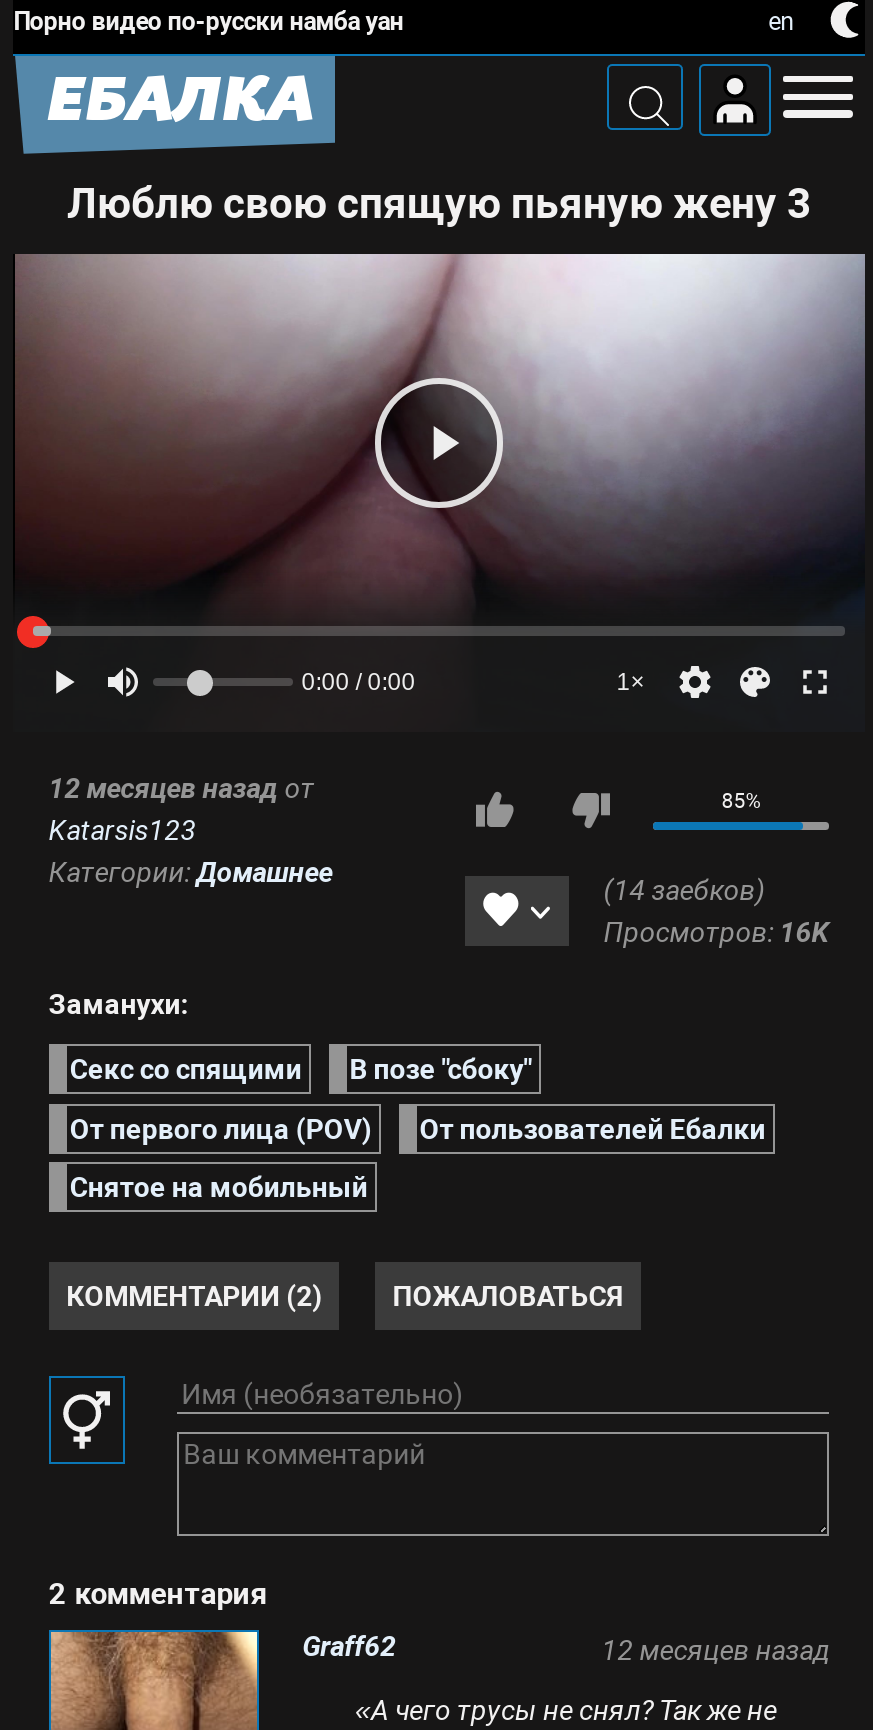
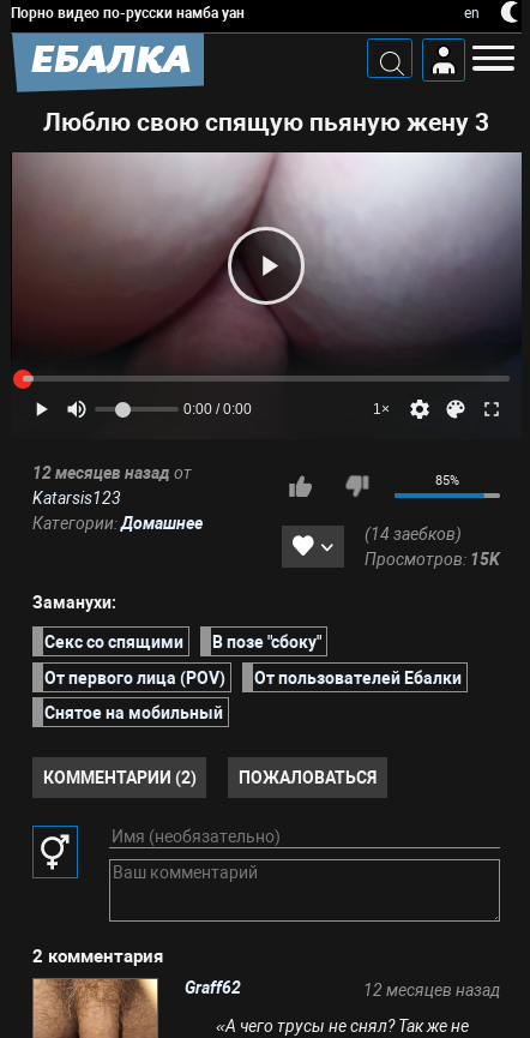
[603,915,829,947] Просмотров: 16K -> [365,549,500,568] Просмотров: 15K

